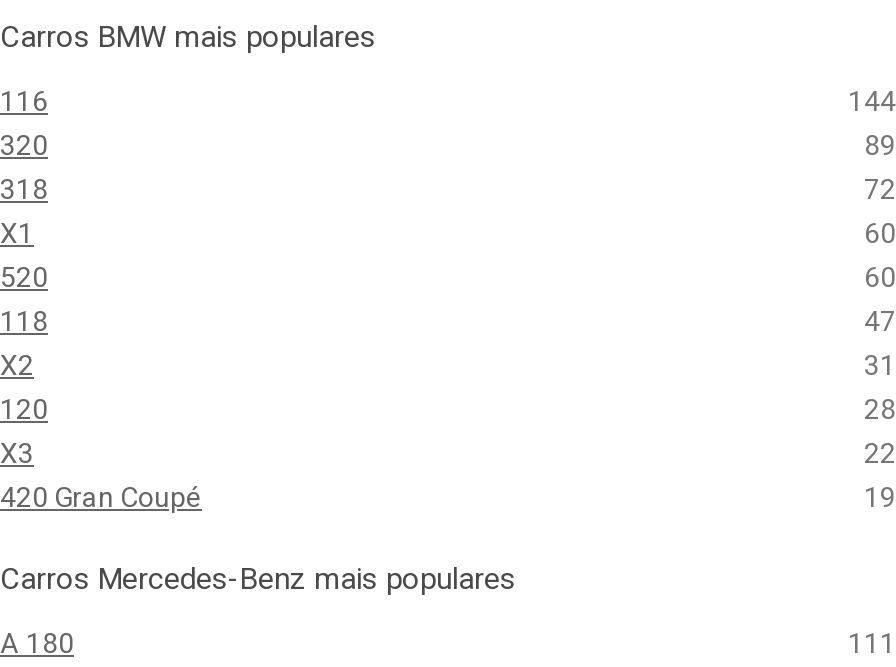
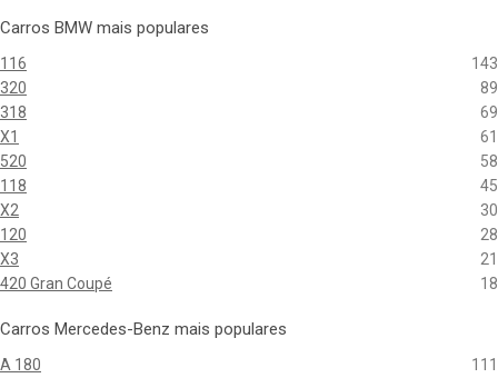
[848,85,896,117] 144 -> [471,54,498,72] 143
[864,173,896,205] 72 -> [480,103,498,121] 69
[864,217,896,249] 60 -> [480,128,498,146] 61
[864,261,896,293] 60 -> [480,152,498,170] 58
[864,305,896,337] 47 -> [480,177,498,195] 45
[864,349,896,381] 31 -> [480,201,498,219] 30
[864,437,896,469] 22 -> [480,250,498,268] 21
[864,481,896,513] 19 -> [480,275,498,292] 18

